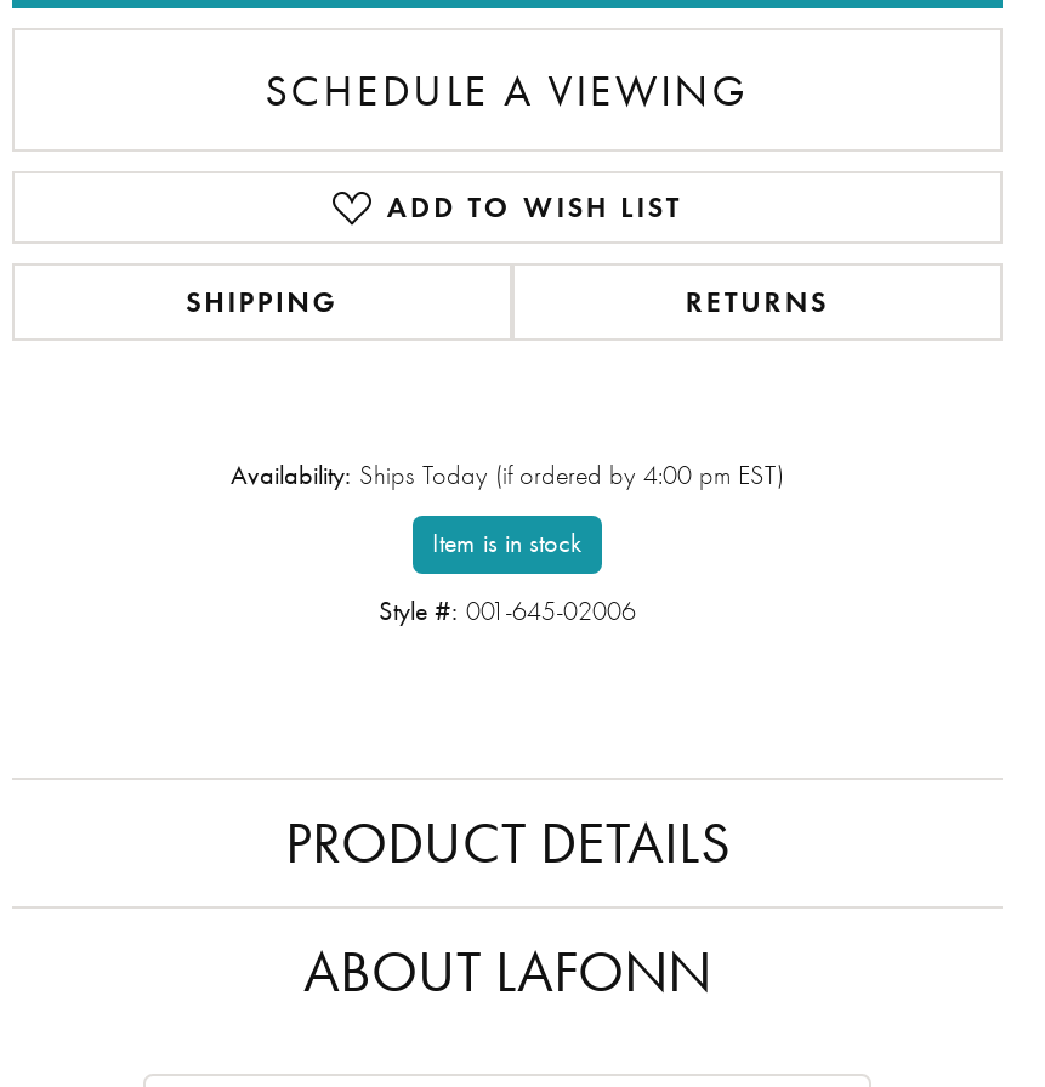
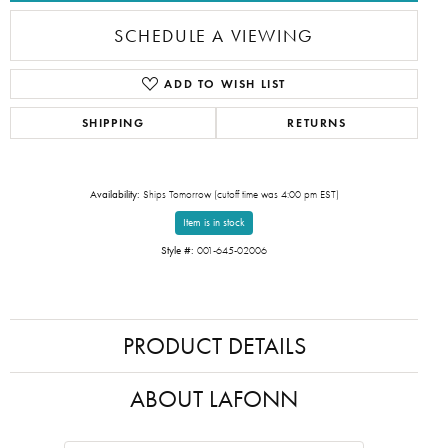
[231,460,784,491] Availability: Ships Today (if ordered by 4:00 pm EST) -> [89,188,338,201] Availability: Ships Tomorrow (cutoff time was 4:00 pm EST)

